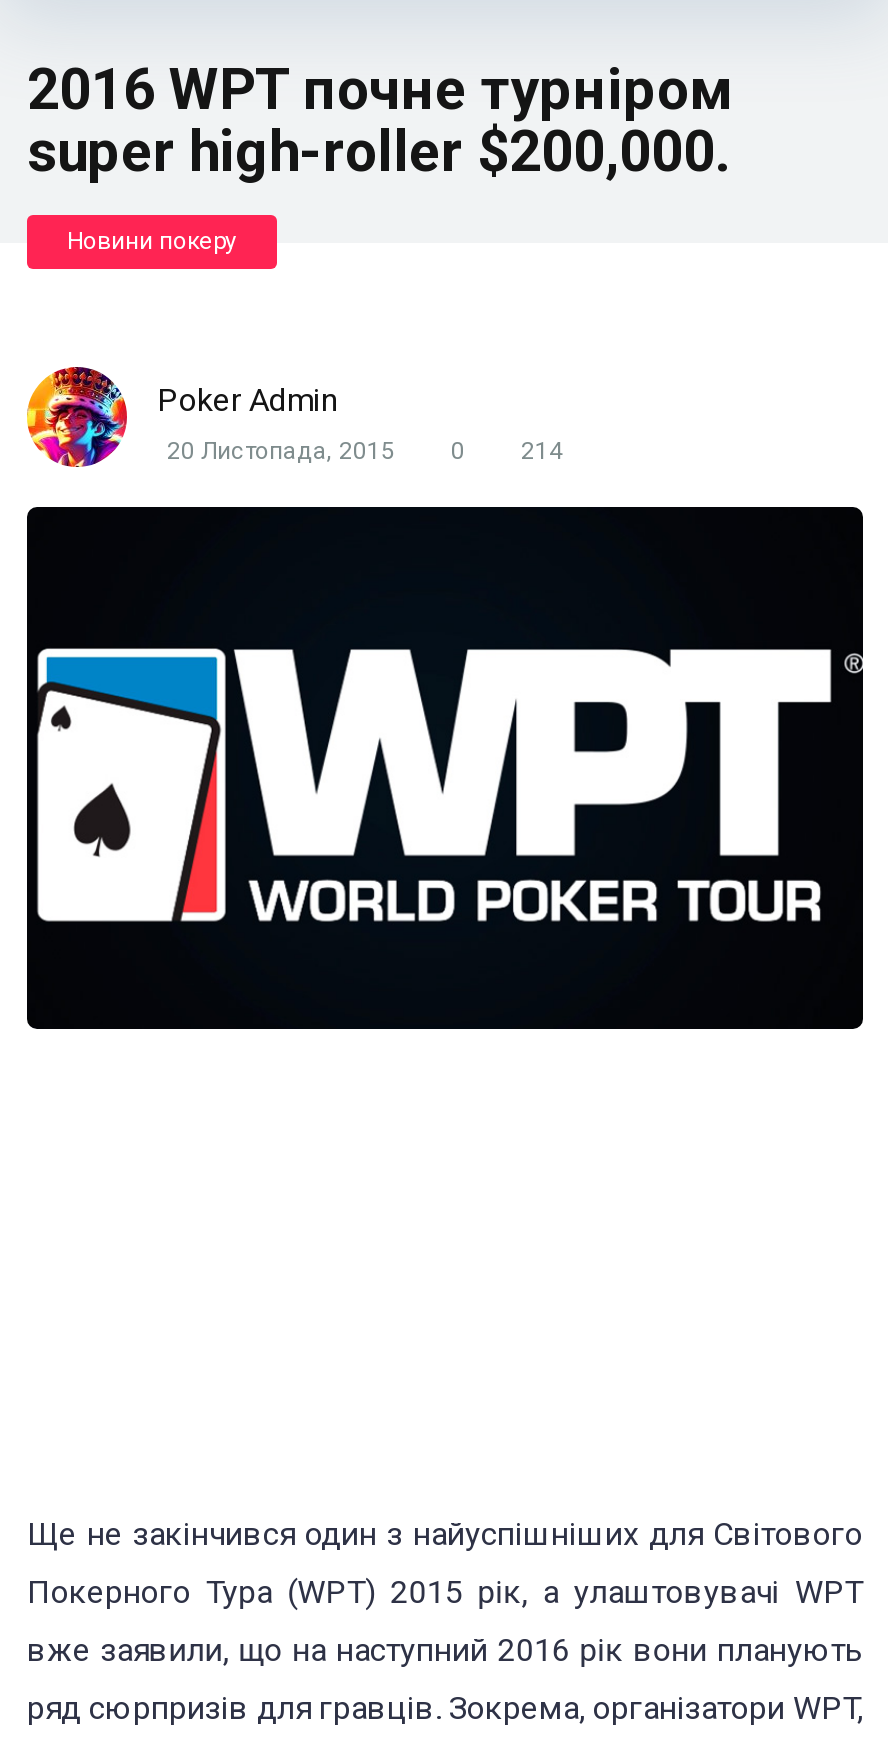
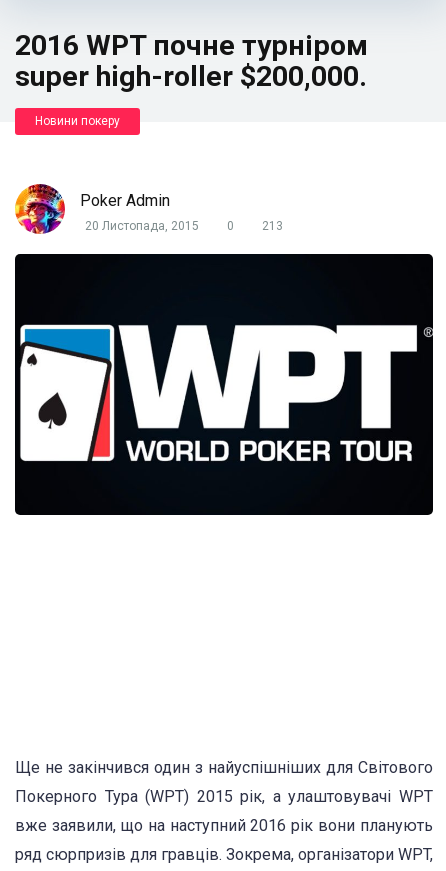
[167,437,563,465] 20 Листопада, 2015 0 214 -> [85,219,283,233] 20 Листопада, 2015 0 213

